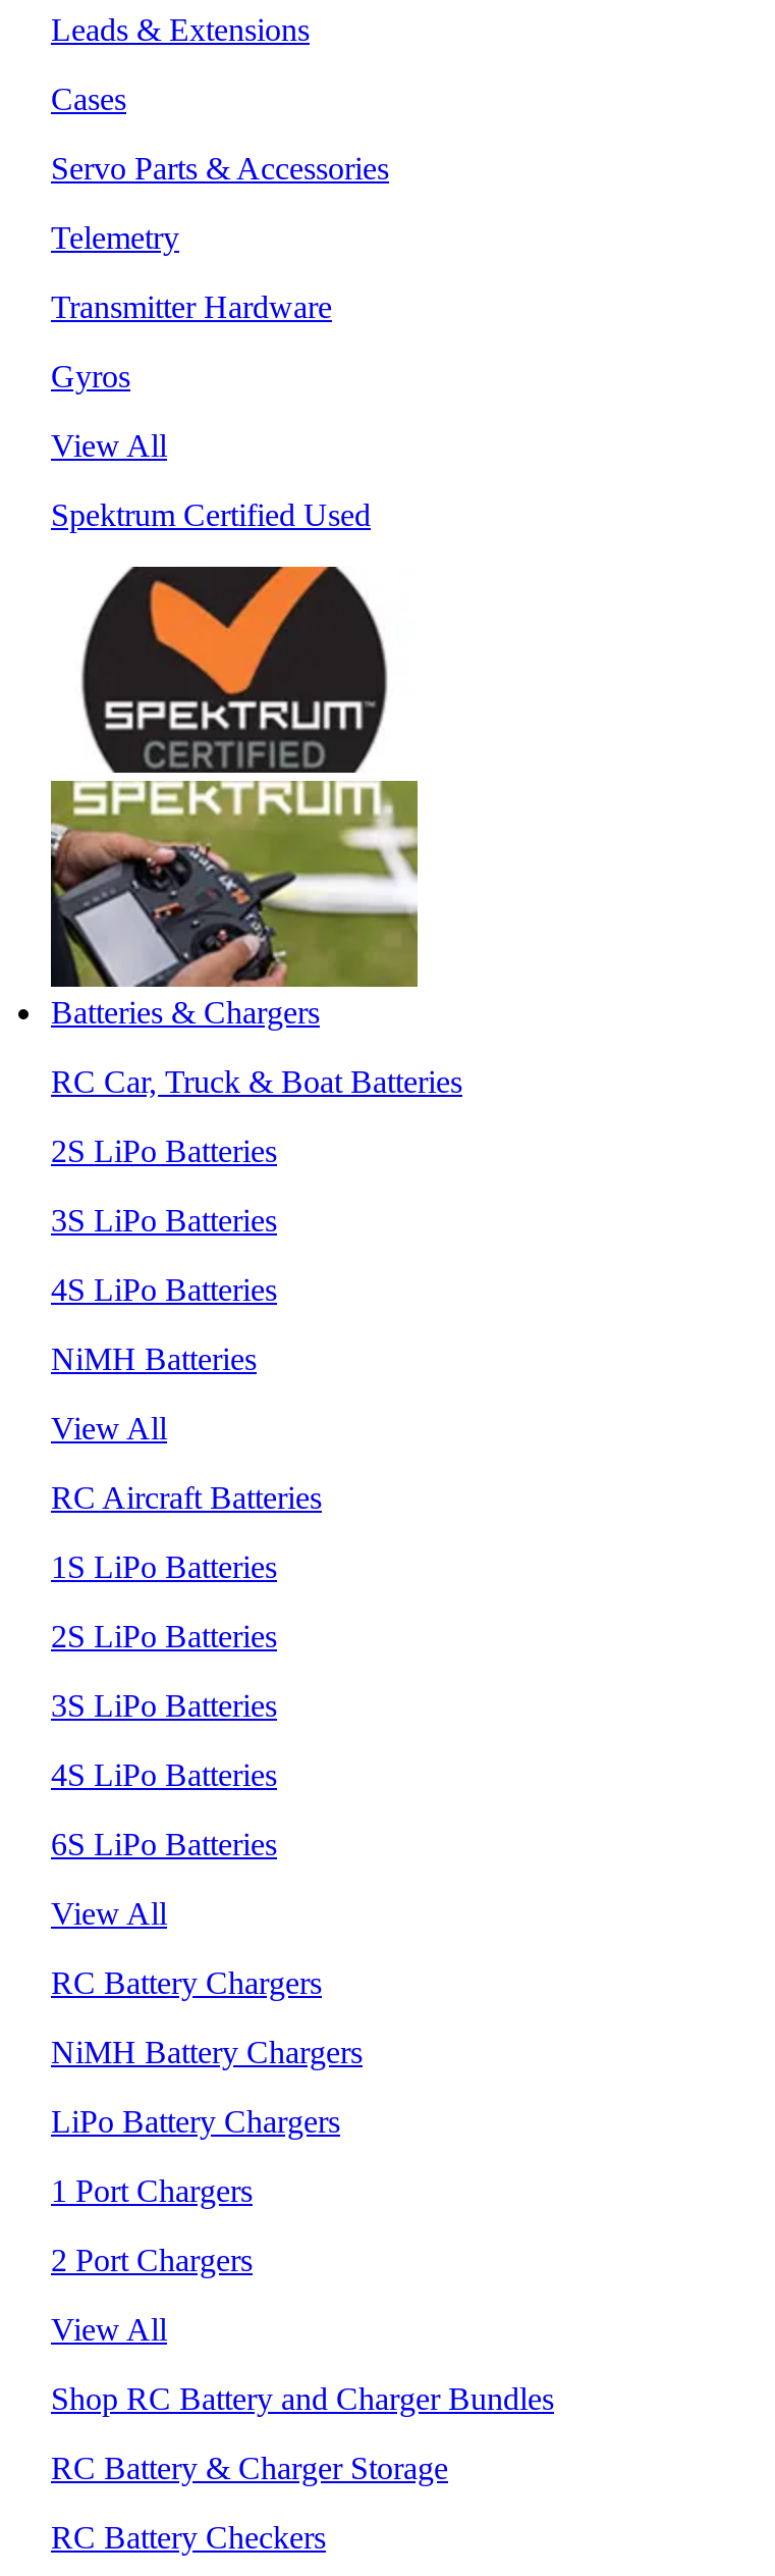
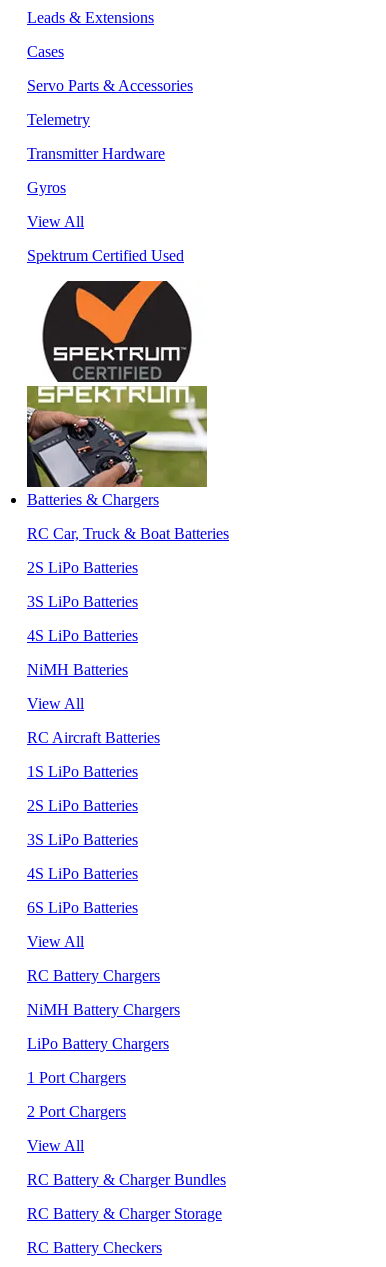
[51,2381,554,2416] Shop RC Battery and Charger Bundles -> [27,1171,226,1188] RC Battery & Charger Bundles

